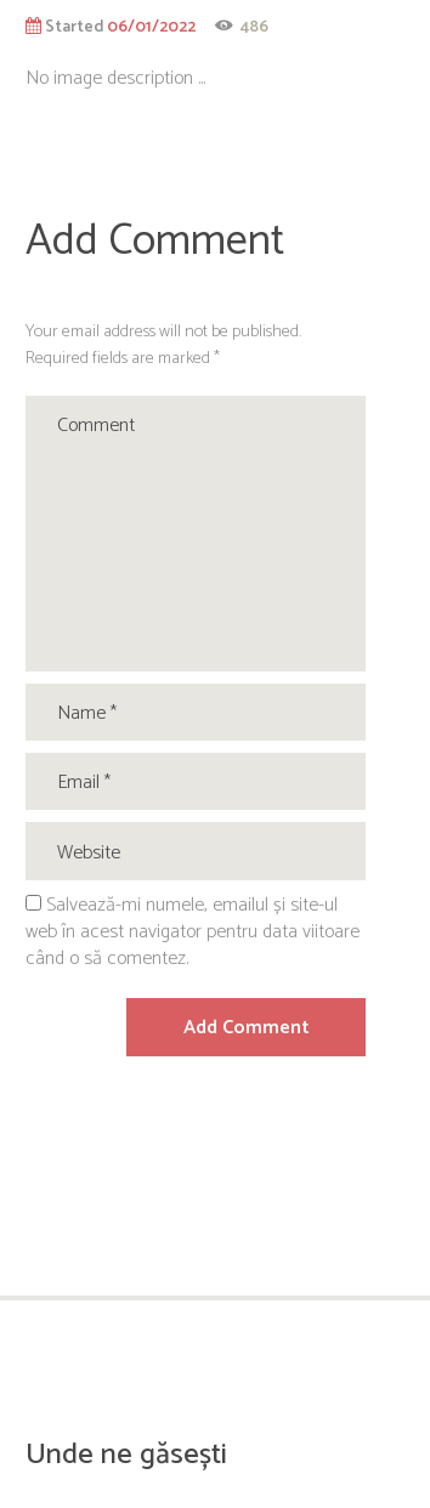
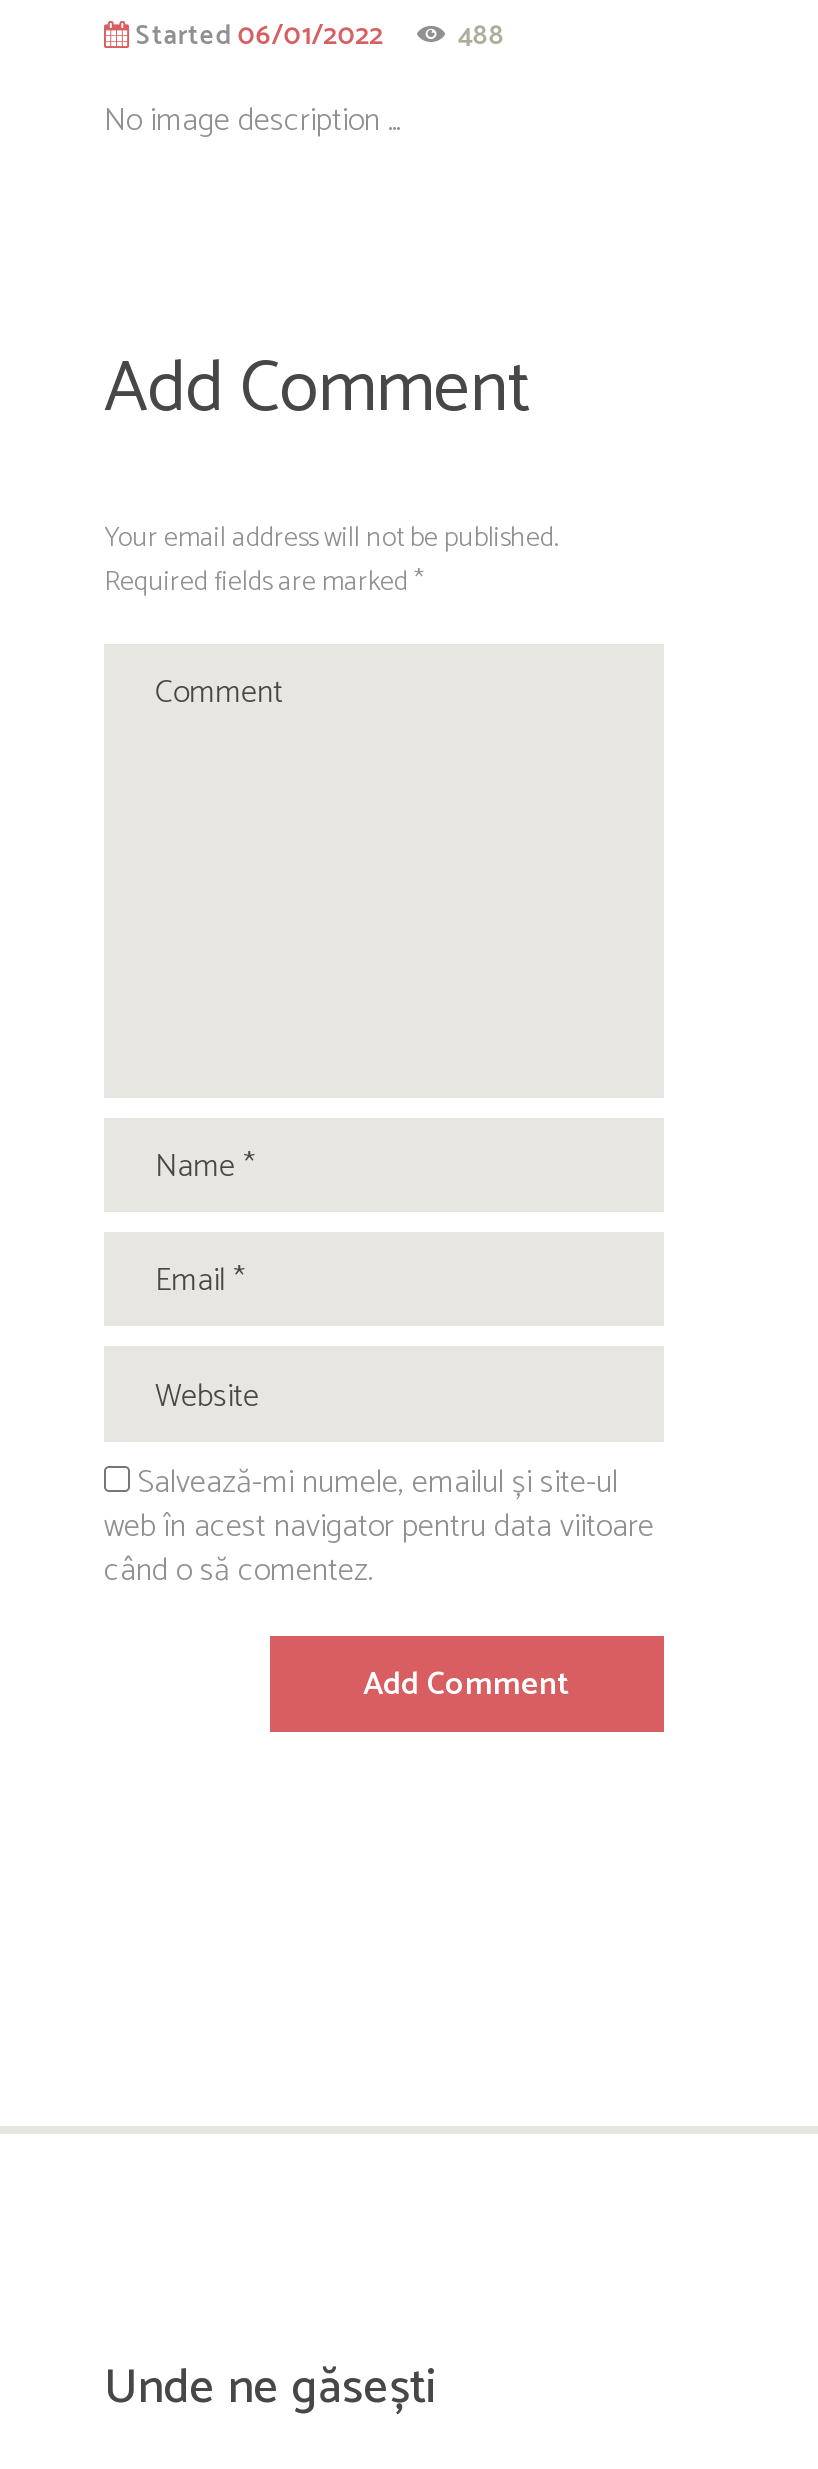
[45,13,269,40] Started 06/01/2022 486 -> [135,13,505,57] Started 06/01/2022 488

